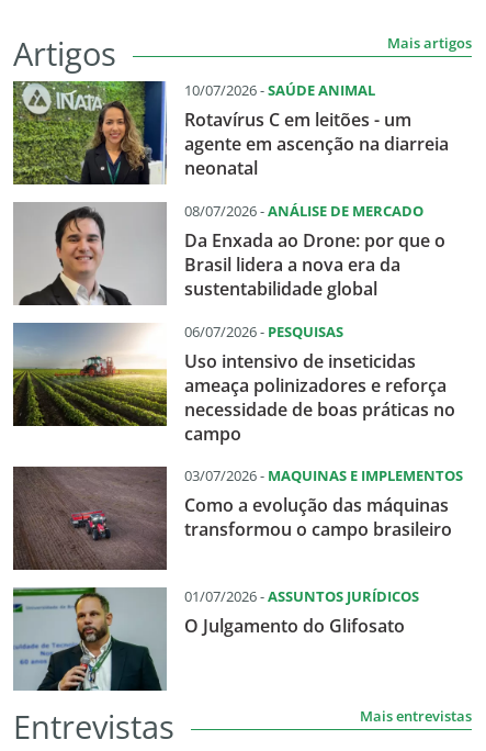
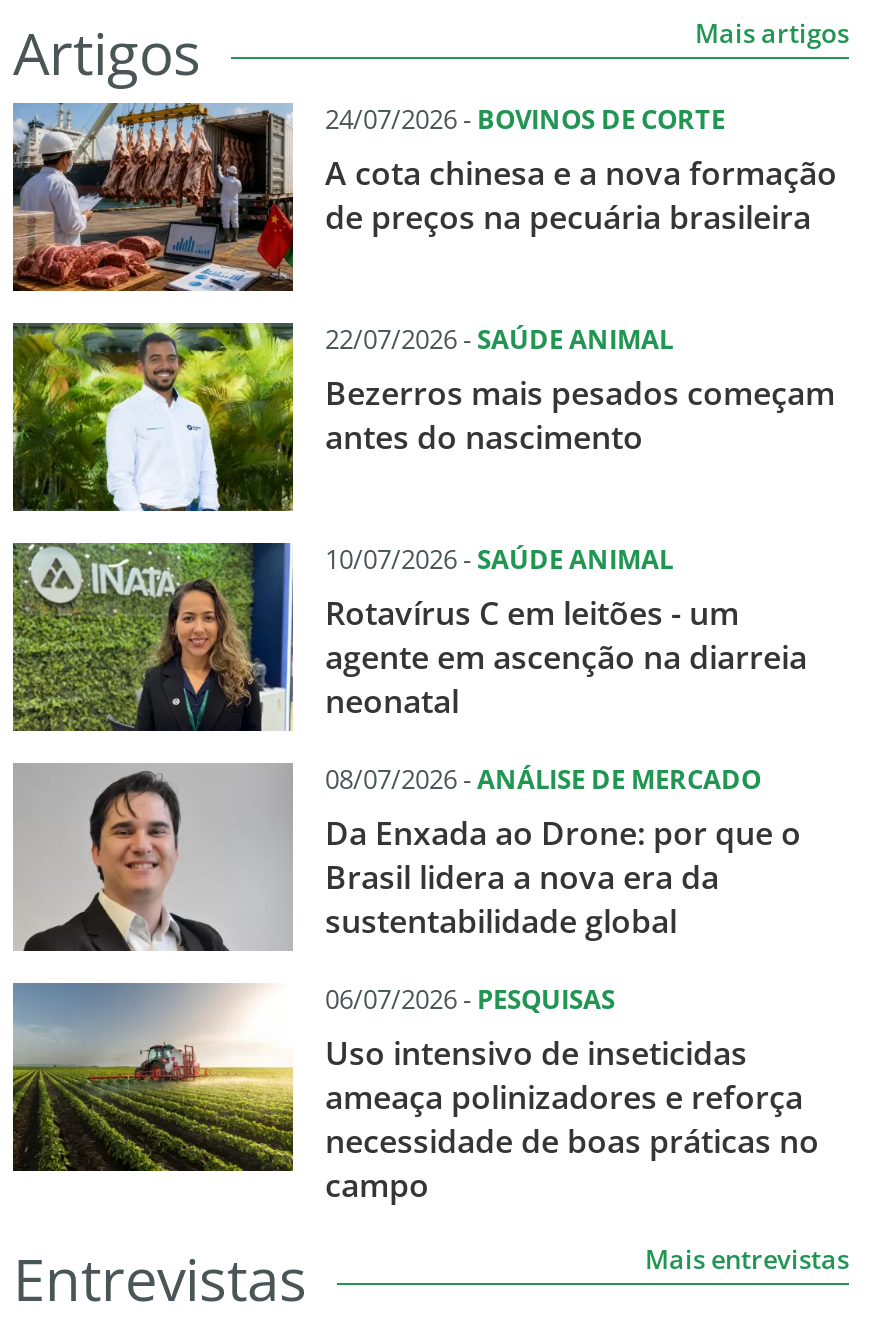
none -> [11,100,837,459] [image] | 24/07/2026 - BOVINOS DE CORTE | A cota chinesa e a nova formação | de preços na pecuária brasileira | 22/07/2026 - SAÚDE ANIMAL | Bezerros mais pesados começam | antes do nascimento
none -> [11,321,295,513] [image]
moved [11,79,455,446] -> [9,539,819,1207]: [image] | 10/07/2026 - SAÚDE ANIMAL | Rotavírus C em leitões - um | ... | necessidade de boas práticas no | campo
[12,465,463,638] [image] | 03/07/2026 - MAQUINAS E IMPLEMENTOS | Como a evolução das máquinas | transformou o campo brasileiro | 01/07/2026 -ASSUNTOS JURÍDICOS | O Julgamento do Glifosato -> none
[12,586,168,692] [image] -> none

